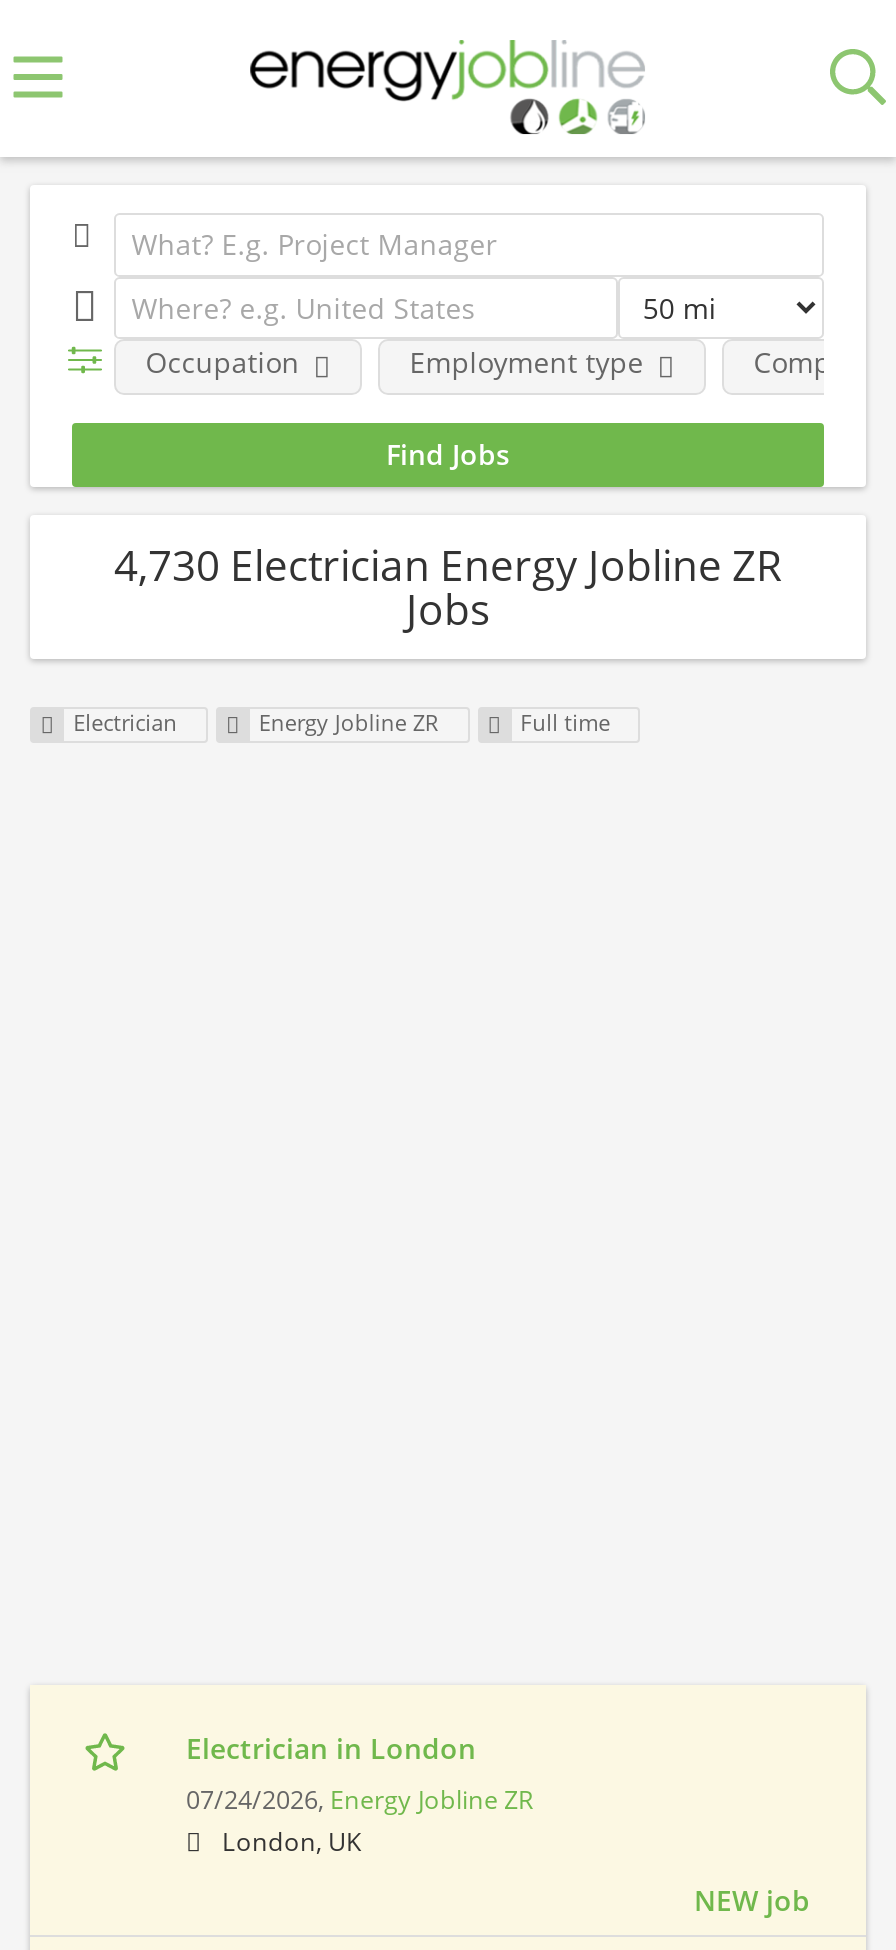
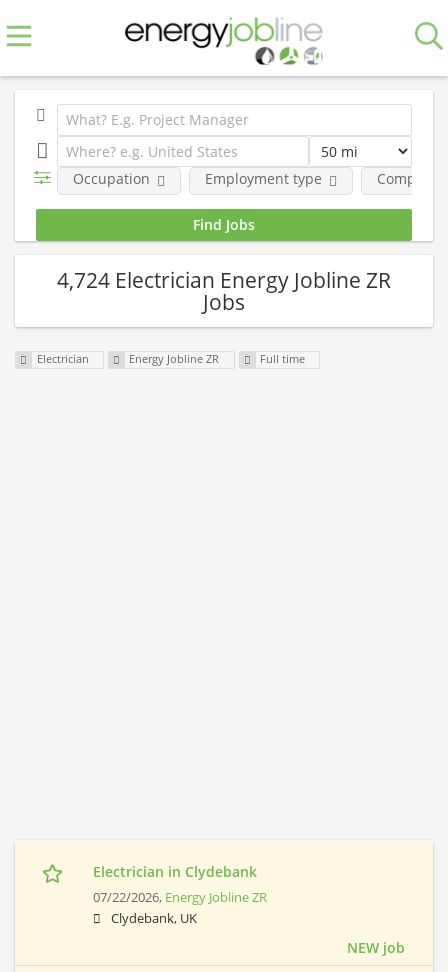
[114,536,782,592] 4,730 Electrician Energy Jobline ZR -> [57,265,391,293] 4,724 Electrician Energy Jobline ZR
[186,1730,476,1768] Electrician in London -> [93,862,257,881] Electrician in Clydebank
[186,1784,534,1818] 07/24/2026, Energy Jobline ZR -> [93,889,267,906] 07/22/2026, Energy Jobline ZR
[222,1826,362,1860] London, UK -> [111,910,197,927] Clydebank, UK

